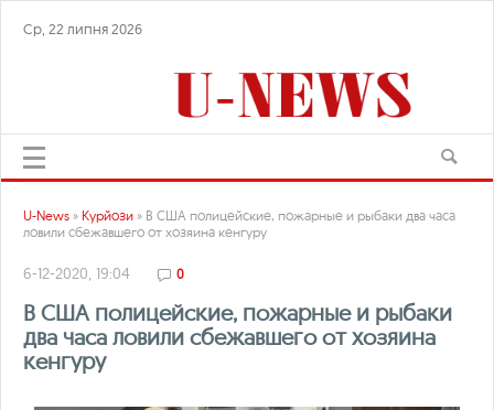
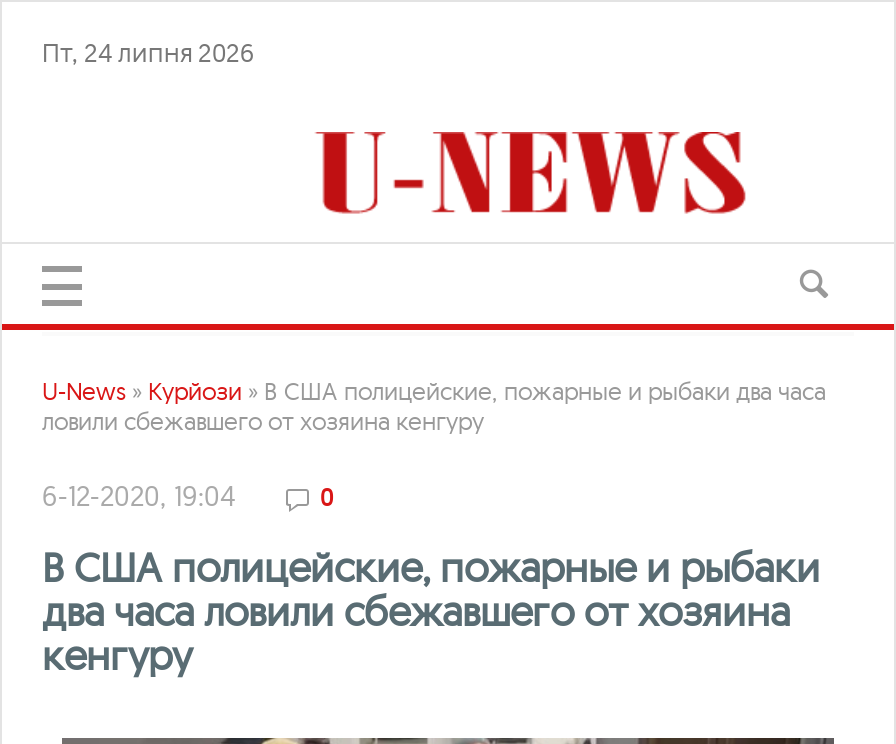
[23,20,142,37] Ср, 22 липня 2026 -> [42,36,254,68] Пт, 24 липня 2026

